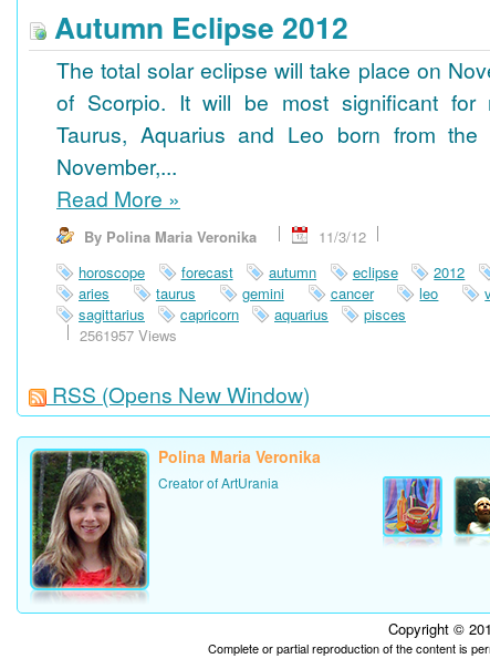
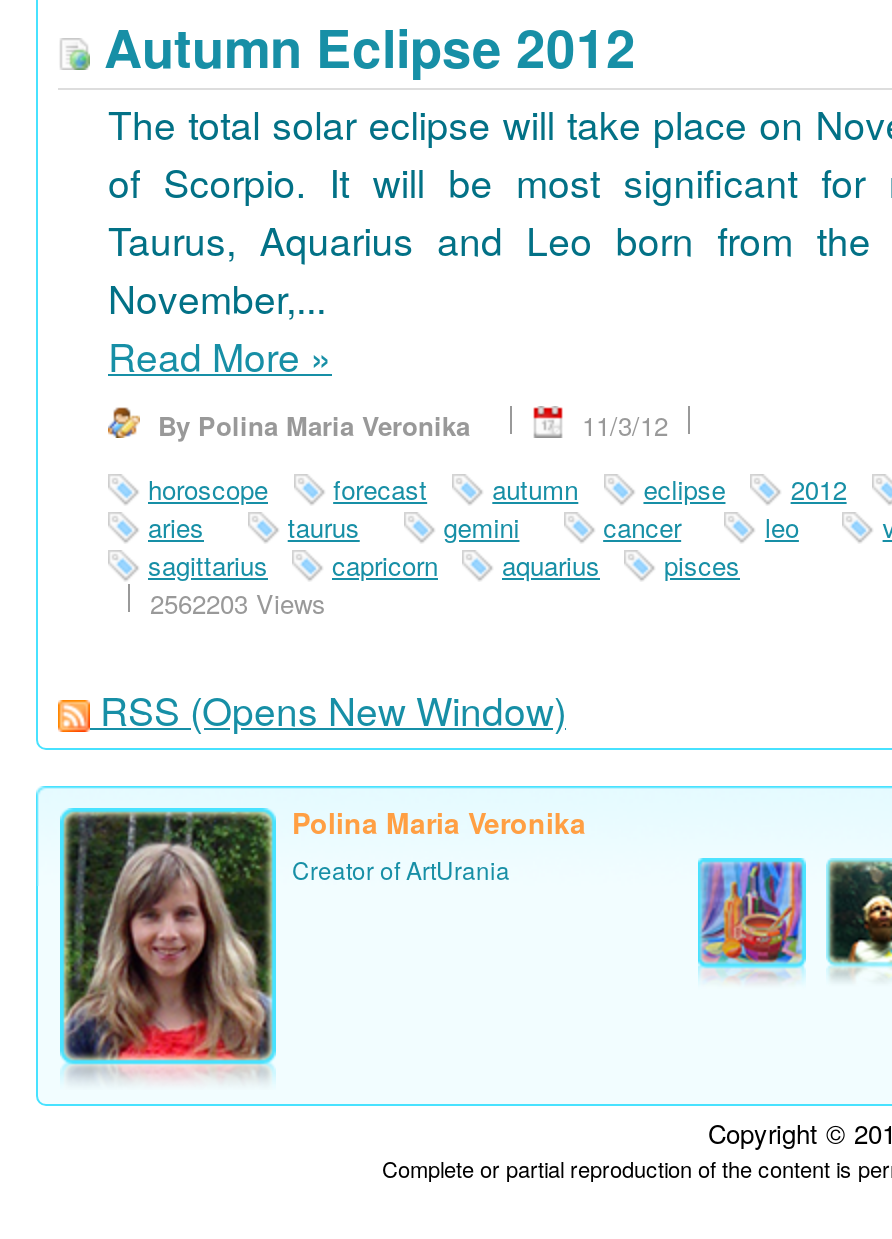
[80,325,177,346] 2561957 Views -> [150,585,326,623] 2562203 Views

